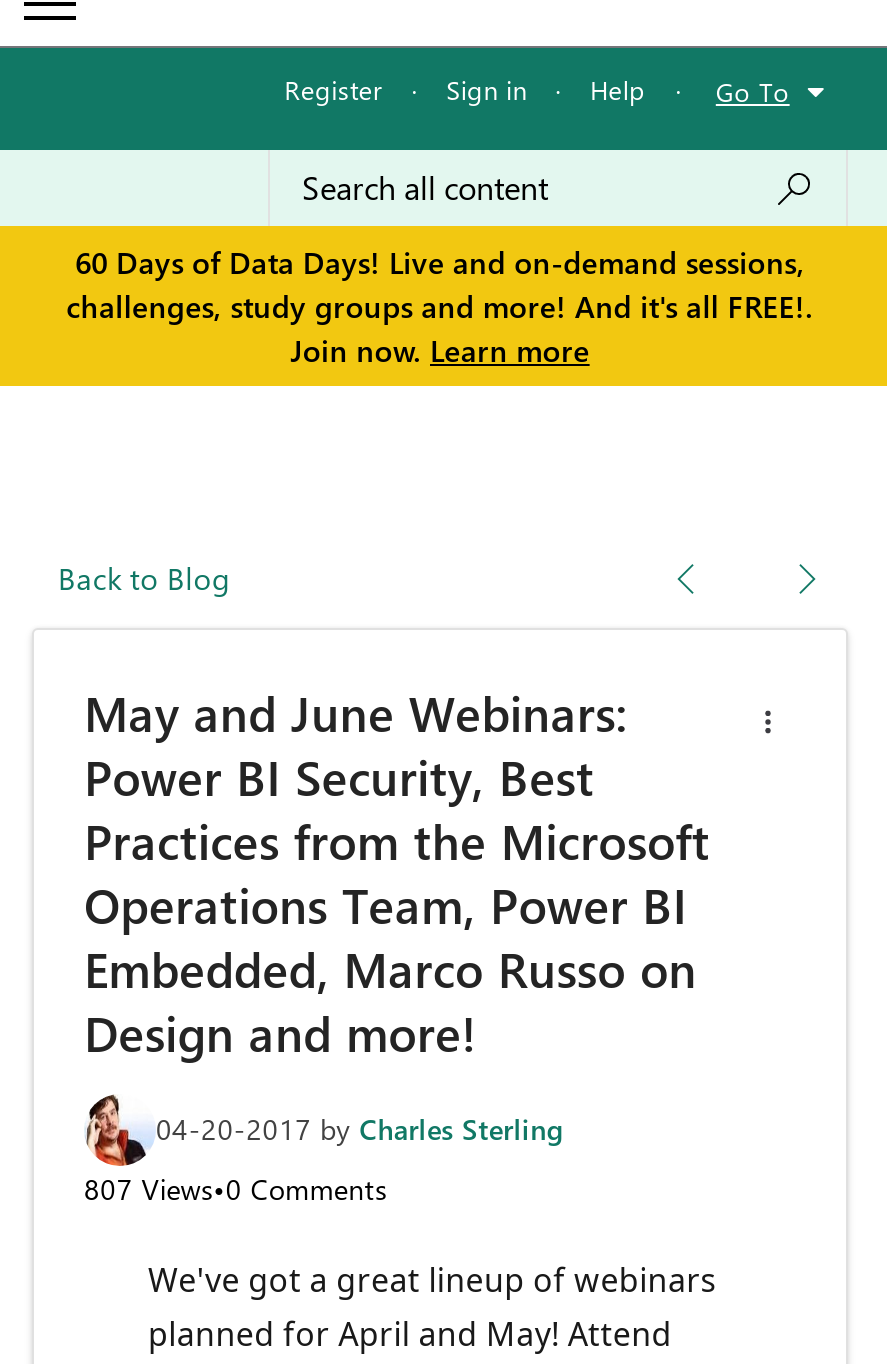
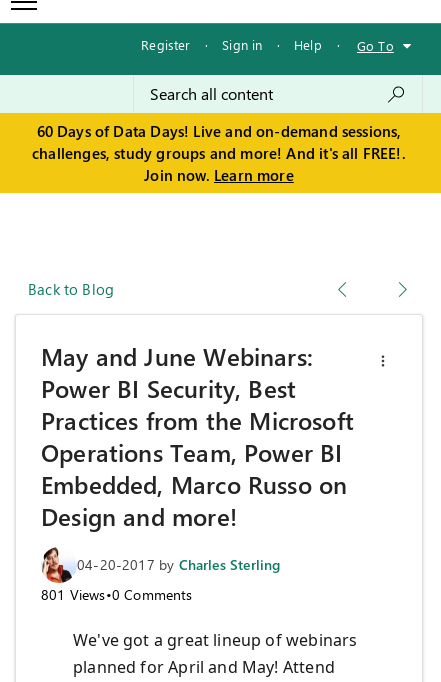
[84,1171,387,1209] 807 Views•0 Comments -> [41,585,193,604] 801 Views•0 Comments

